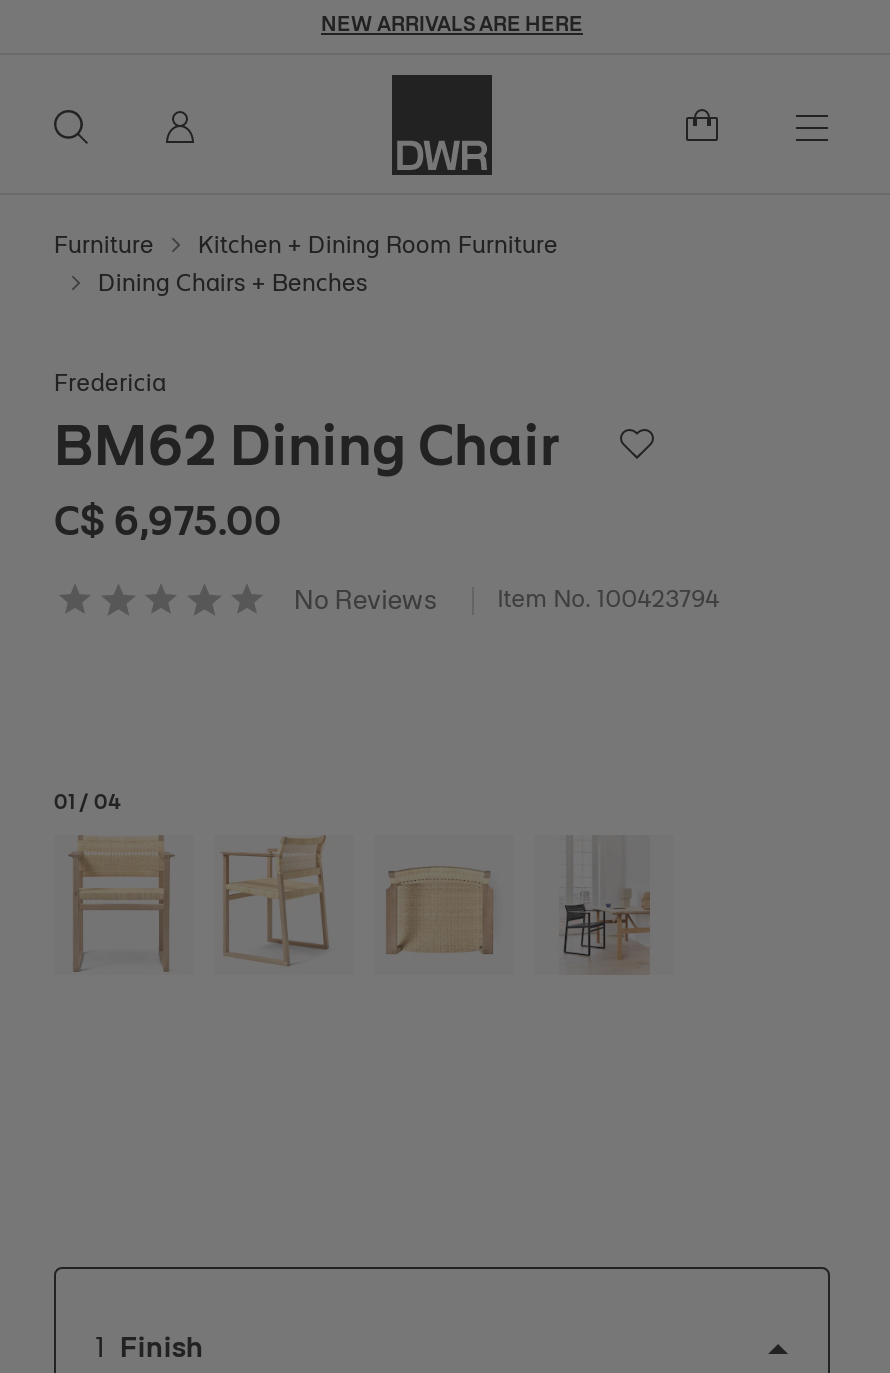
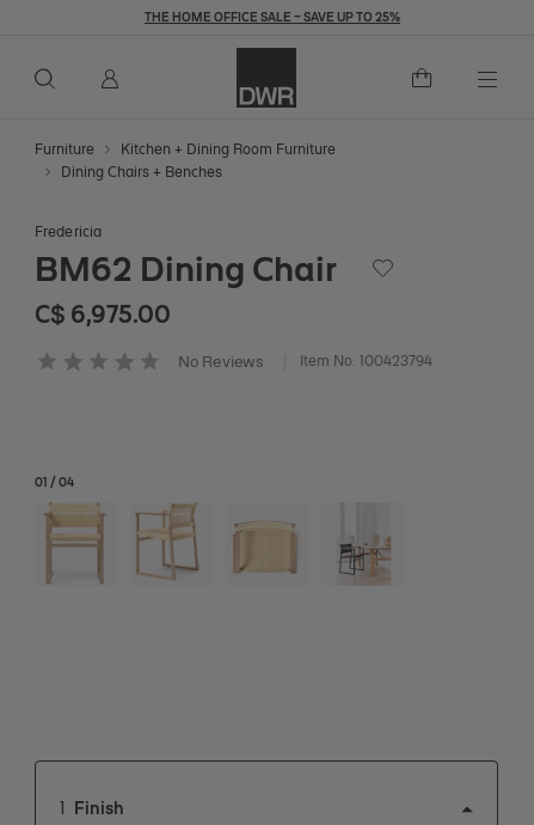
[321,11,583,35] NEW ARRIVALS ARE HERE -> [145,10,400,24] THE HOME OFFICE SALE – SAVE UP TO 25%

